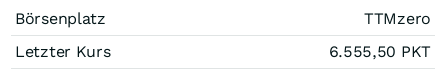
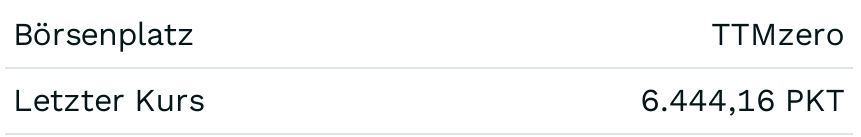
[329,42,431,61] 6.555,50 PKT -> [640,81,845,119] 6.444,16 PKT

